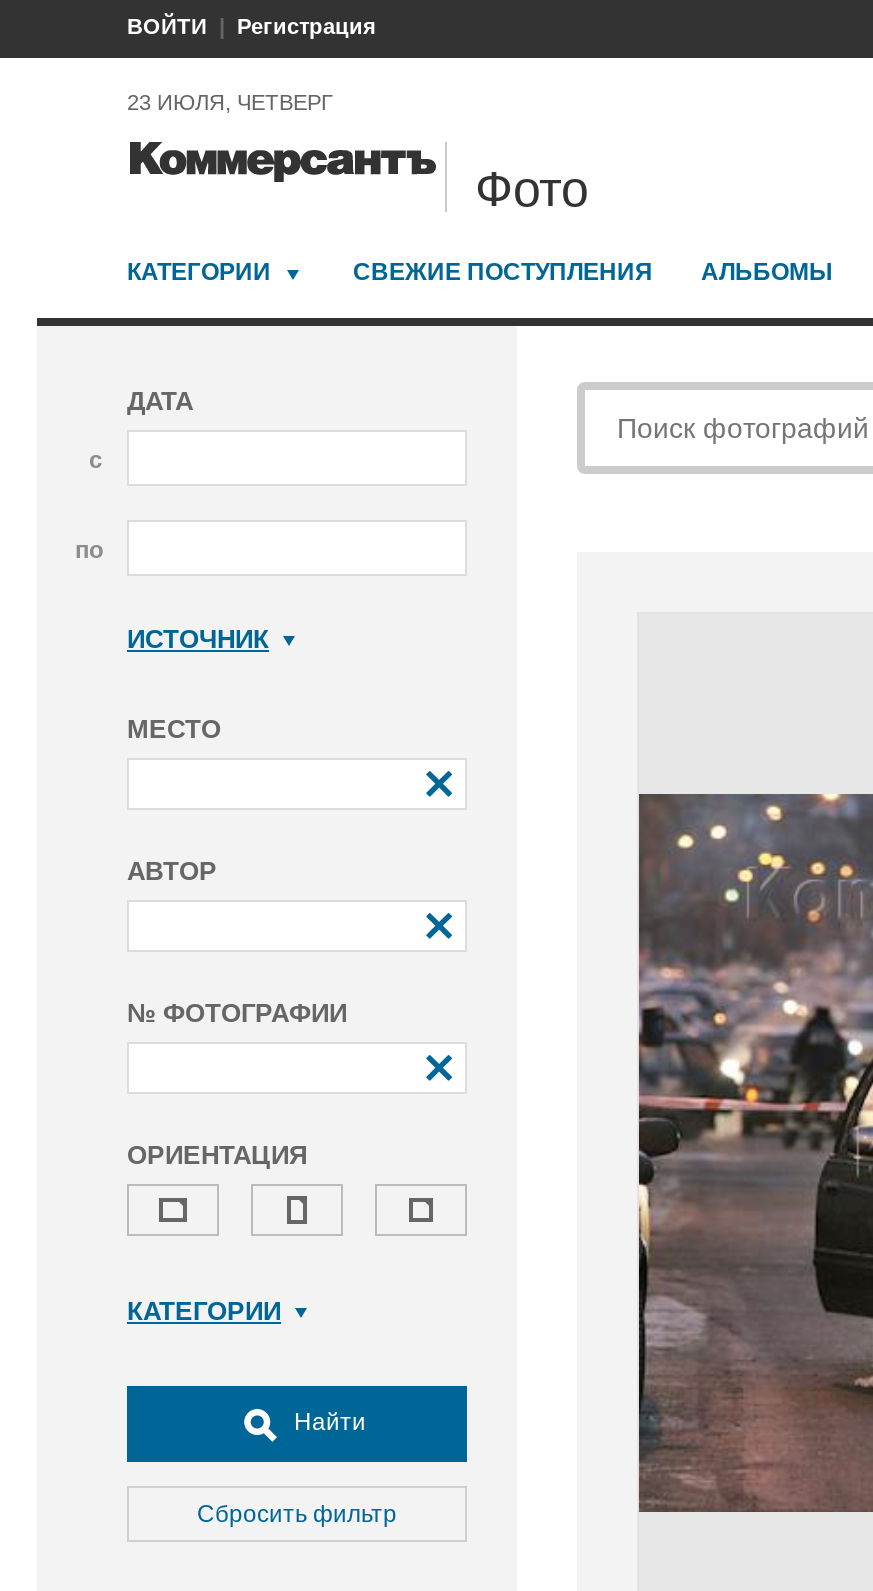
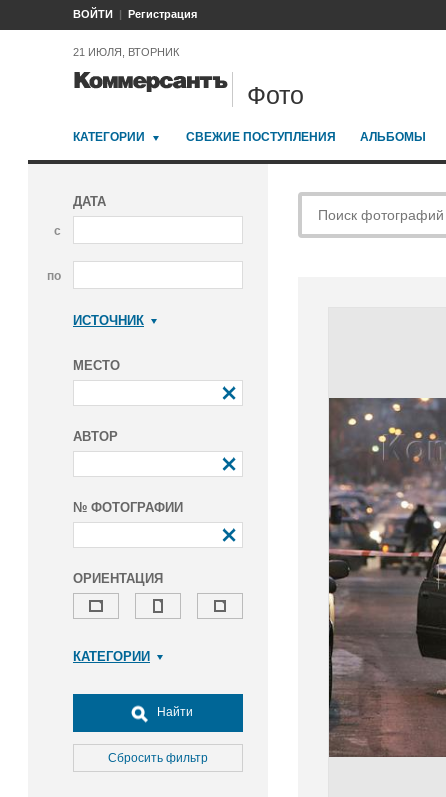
[127,90,333,114] 23 ИЮЛЯ, ЧЕТВЕРГ -> [73,46,179,58] 21 ИЮЛЯ, ВТОРНИК

